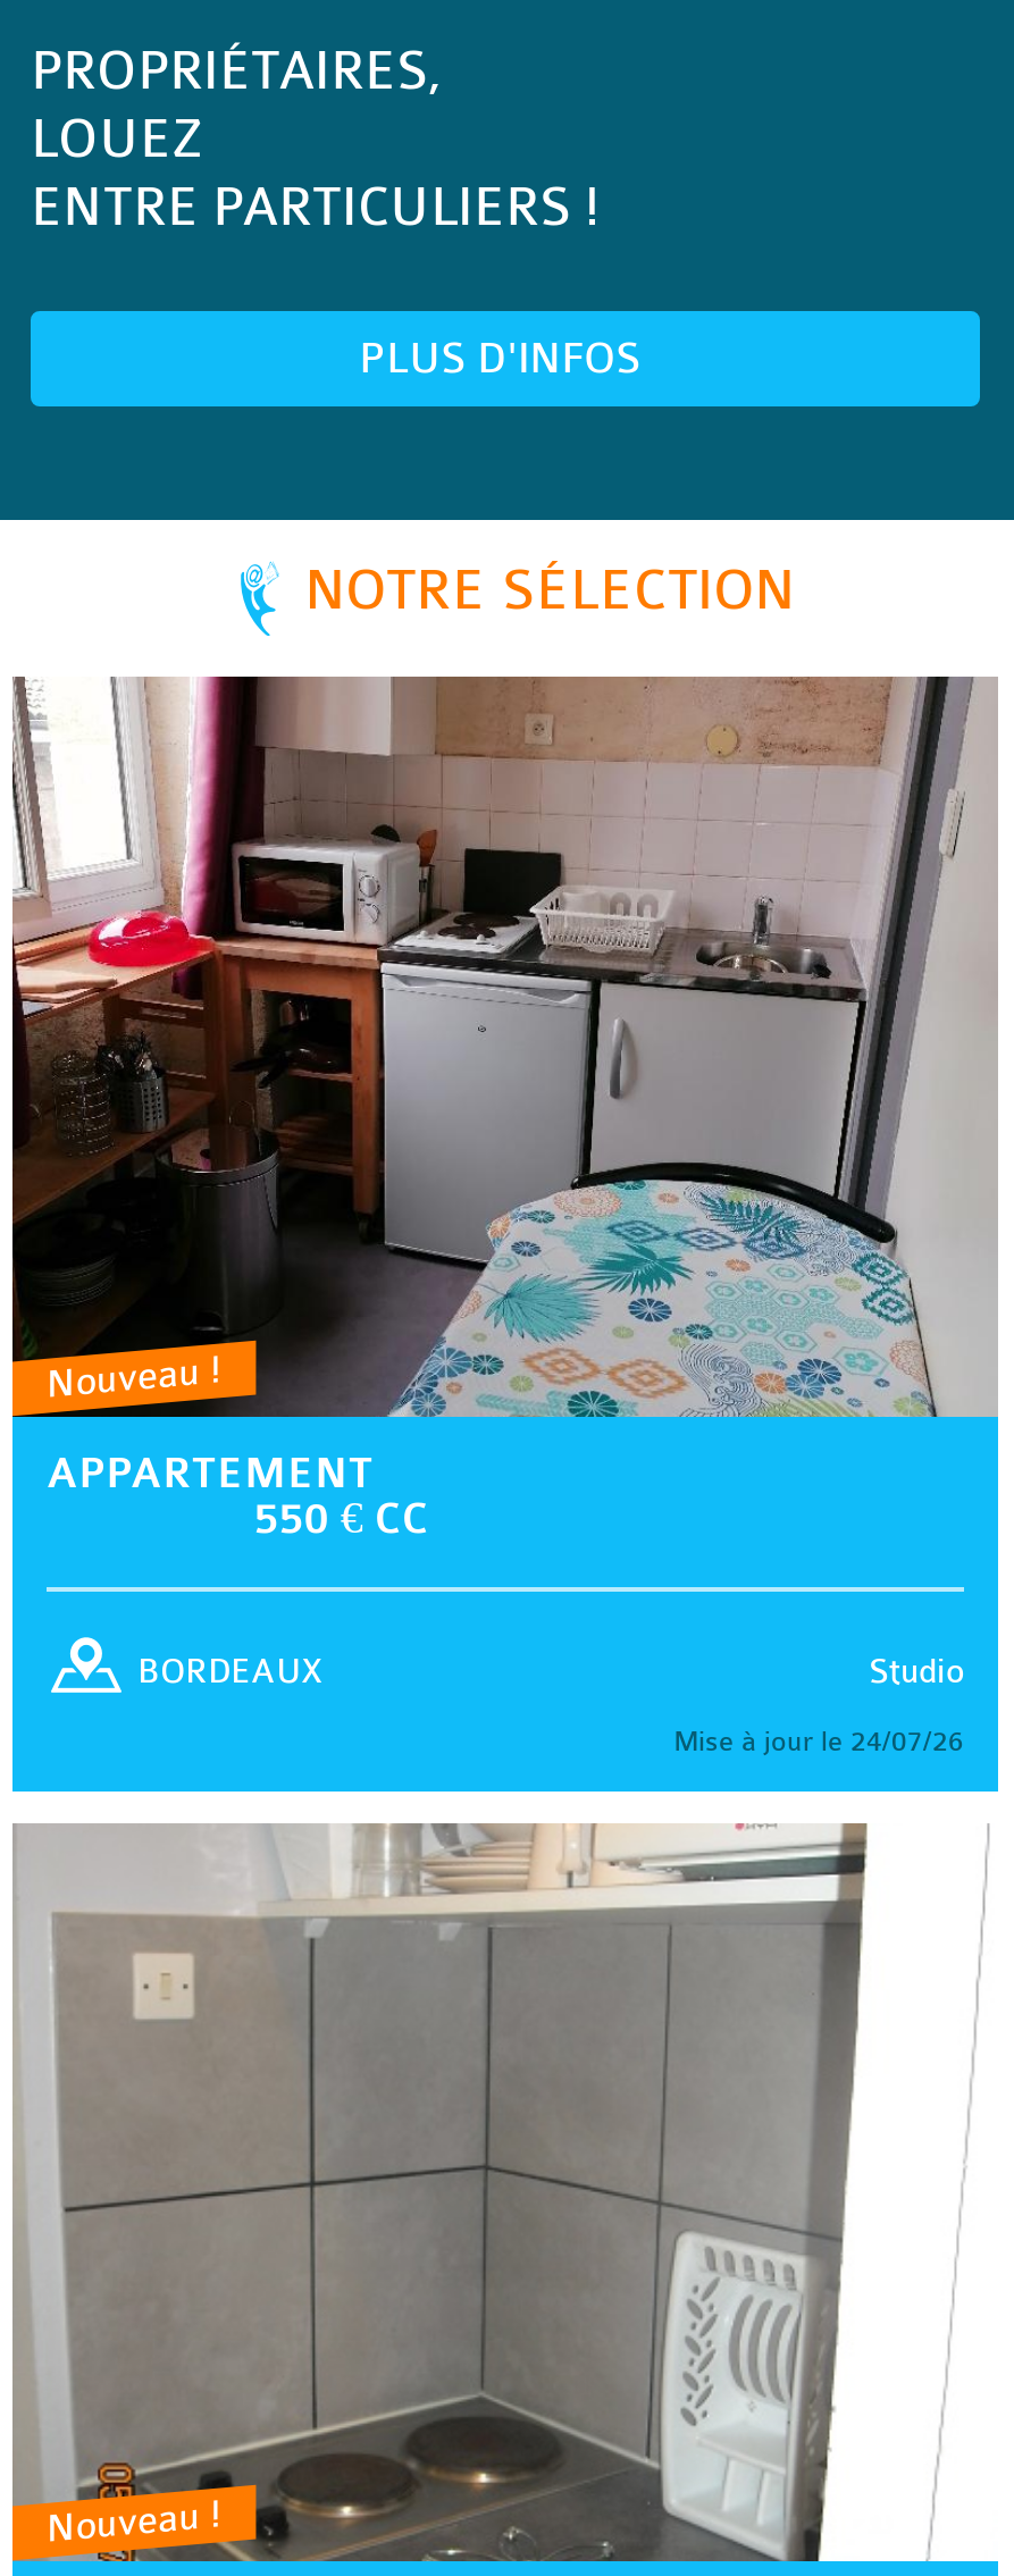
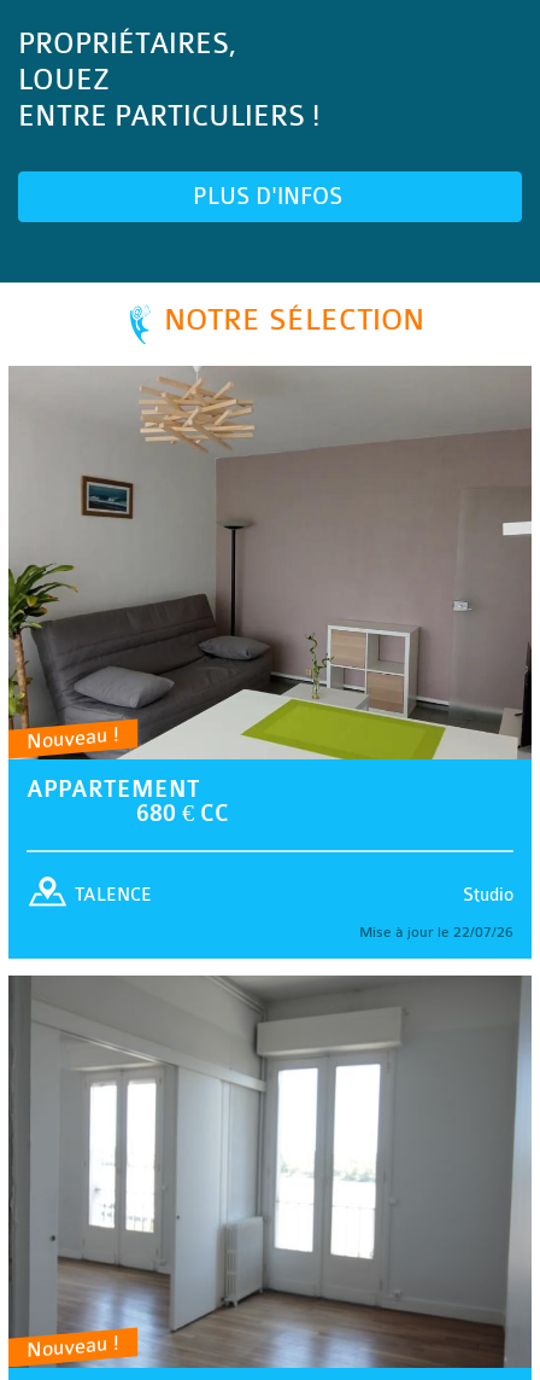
[10,677,996,1543] [image] | 550 € CC -> [7,366,532,826] [image] | 680 € CC
[137,1652,324,1691] BORDEAUX -> [75,885,152,905] TALENCE
[673,1725,964,1756] Mise à jour le 24/07/26 -> [359,923,513,940] Mise à jour le 22/07/26
[12,1823,998,2564] [image] -> [8,974,533,1369] [image]

